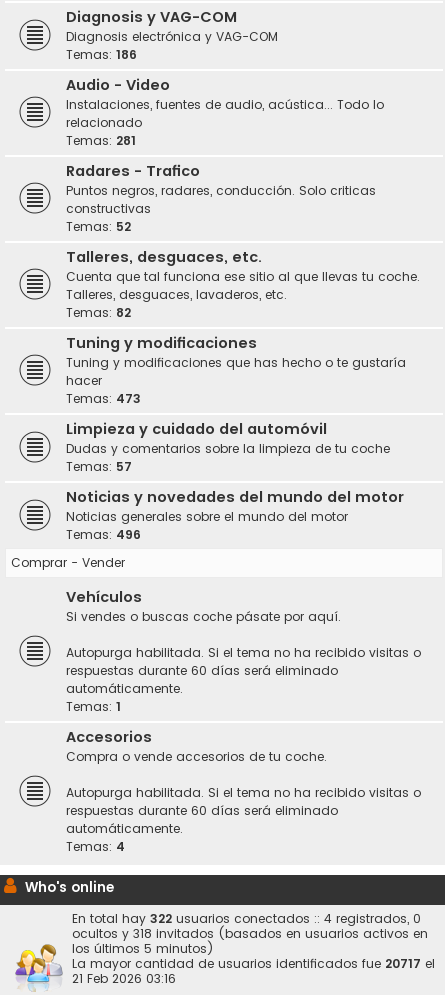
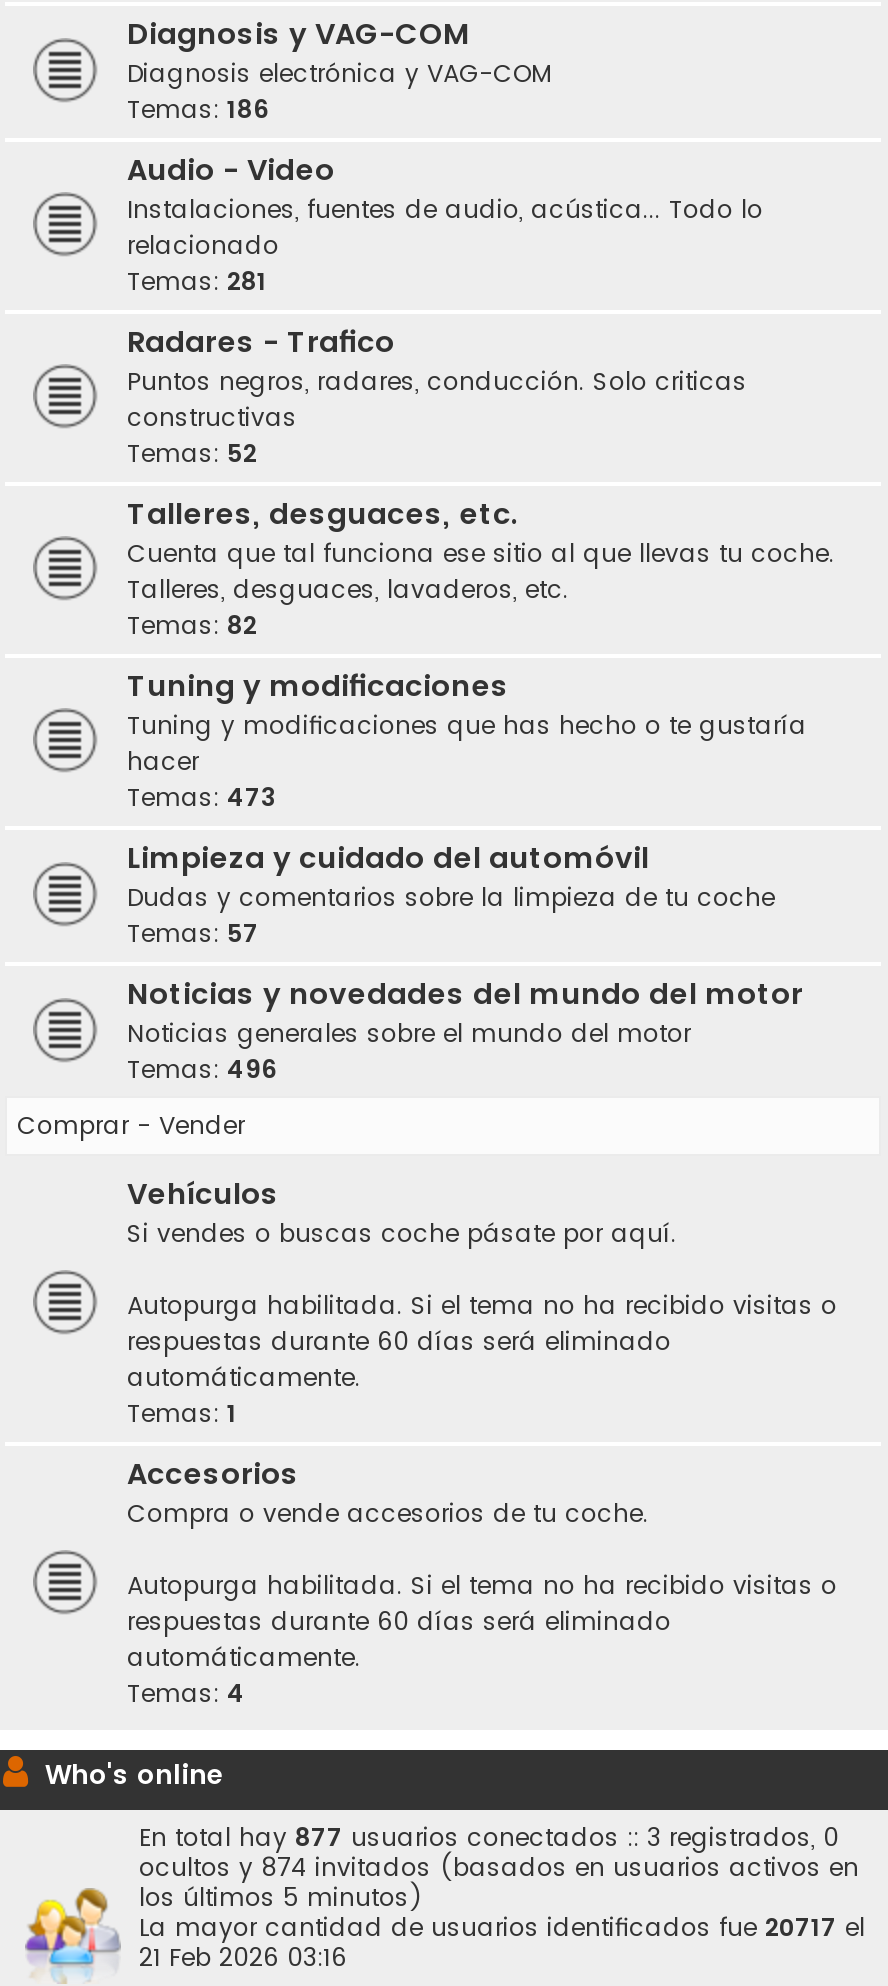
[72,909,421,926] En total hay 322 usuarios conectados :: 4 registrados, 0 -> [139,1819,839,1853] En total hay 877 usuarios conectados :: 3 registrados, 0
[72,924,428,941] ocultos y 318 invitados (basados en usuarios activos en -> [139,1849,859,1883] ocultos y 874 invitados (basados en usuarios activos en

